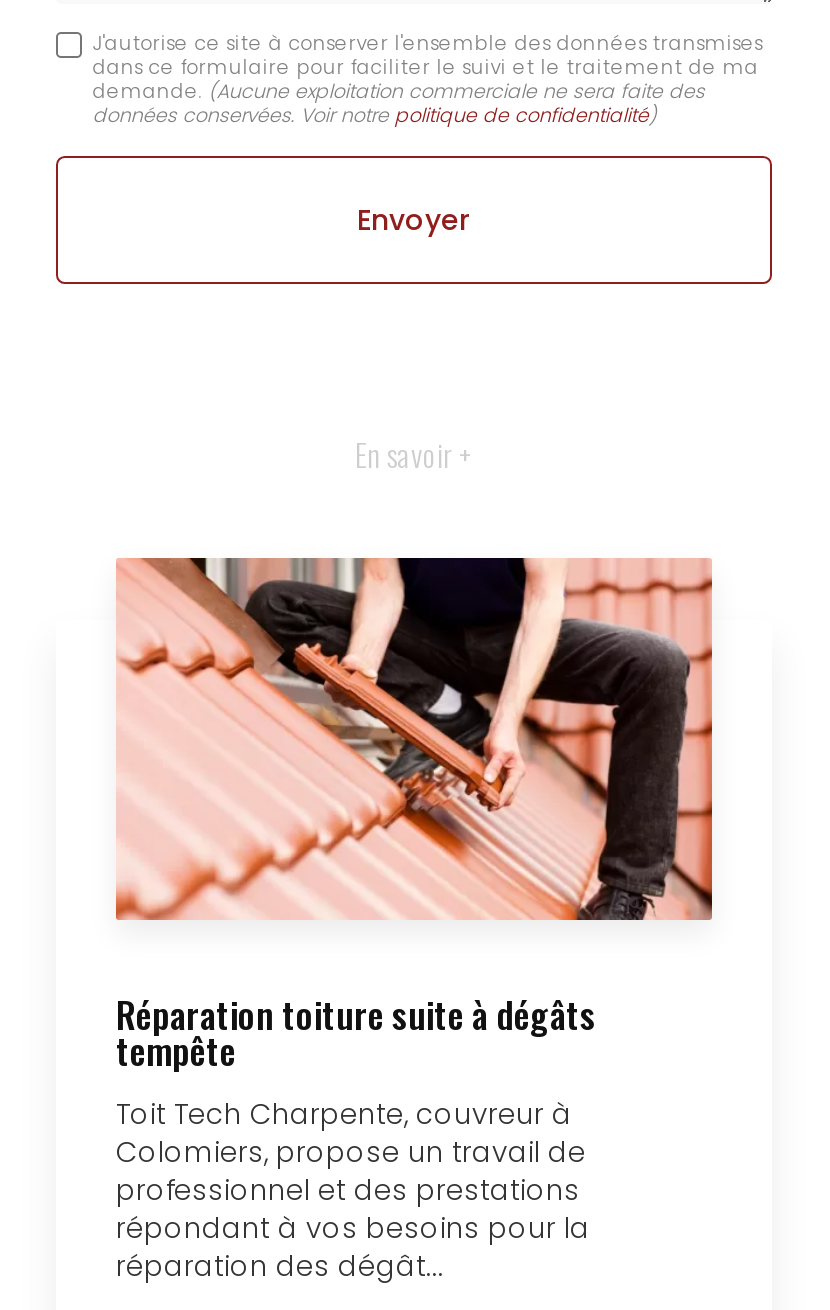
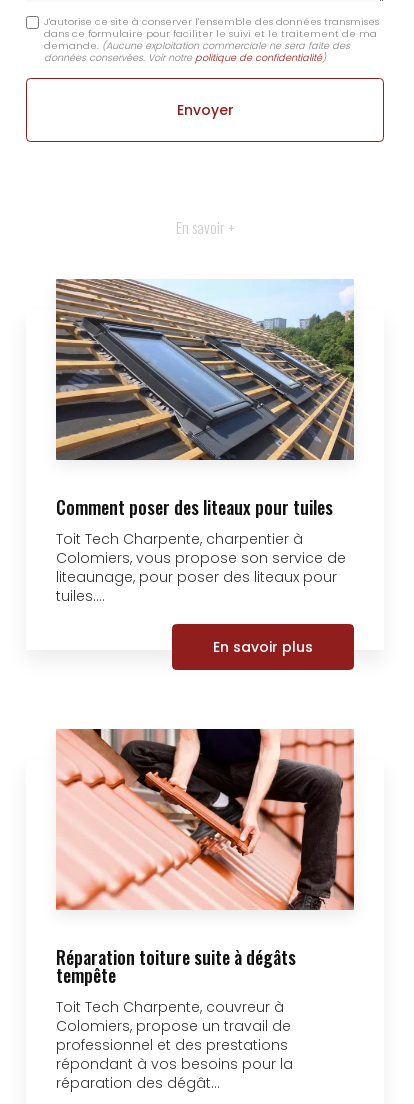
none -> [55,278,355,657] [image] | Comment poser des liteaux pour tuiles | Toit Tech Charpente, charpentier à | Colomiers, vous propose son service de | liteaunage, pour poser des liteaux pour | tuiles.... | En savoir plus

